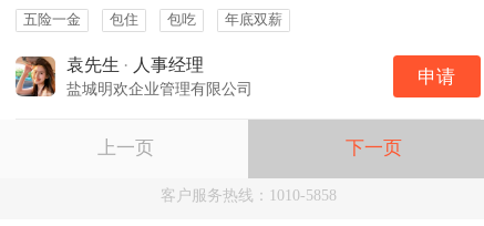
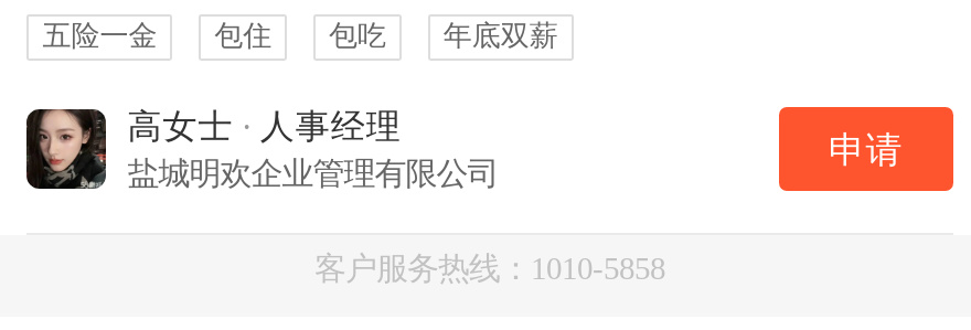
[14,55,204,97] [image] | 袁先生 · 人事经理 -> [24,107,401,191] [image] | 高女士 · 人事经理
[98,138,402,159] 上一页 | 下一页 -> none

